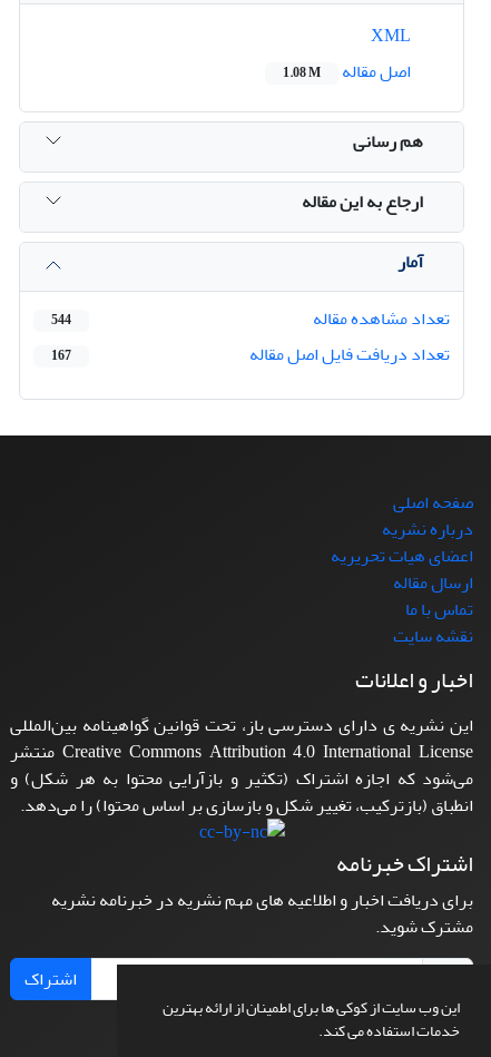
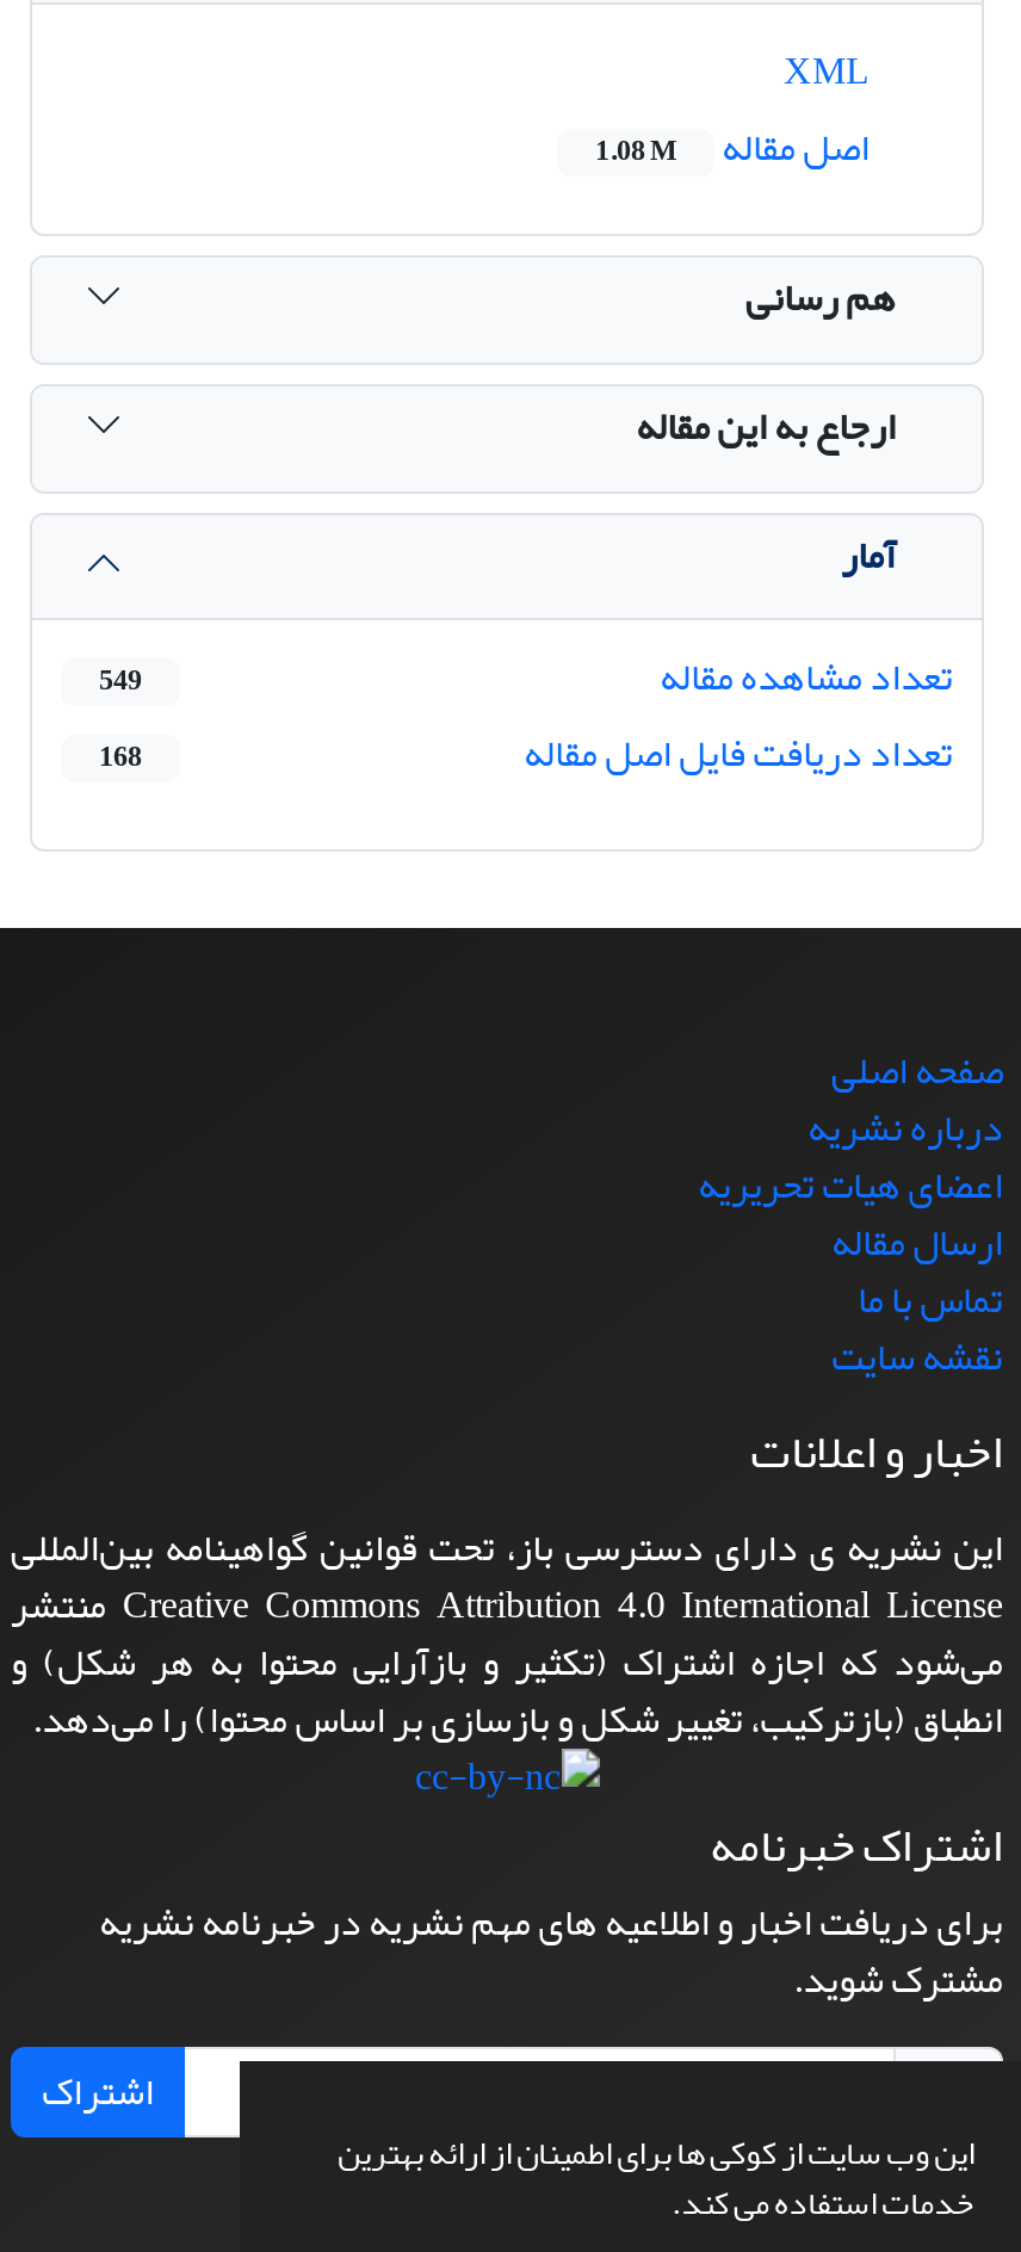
[51,307,71,333] 544 -> [99,653,142,708] 549
[51,343,71,369] 167 -> [99,730,142,785] 168

